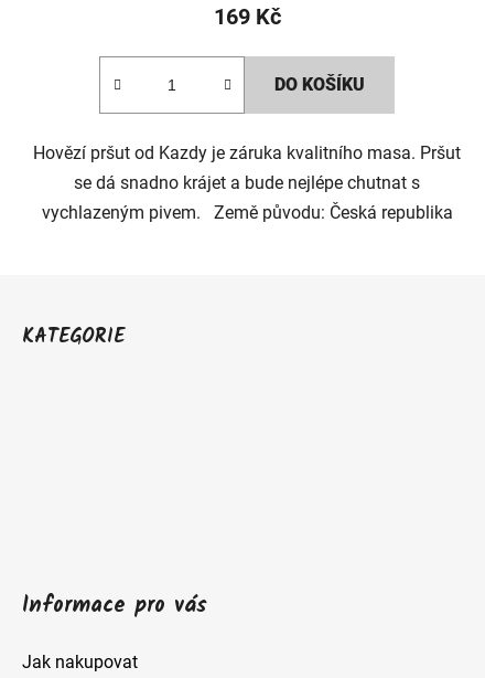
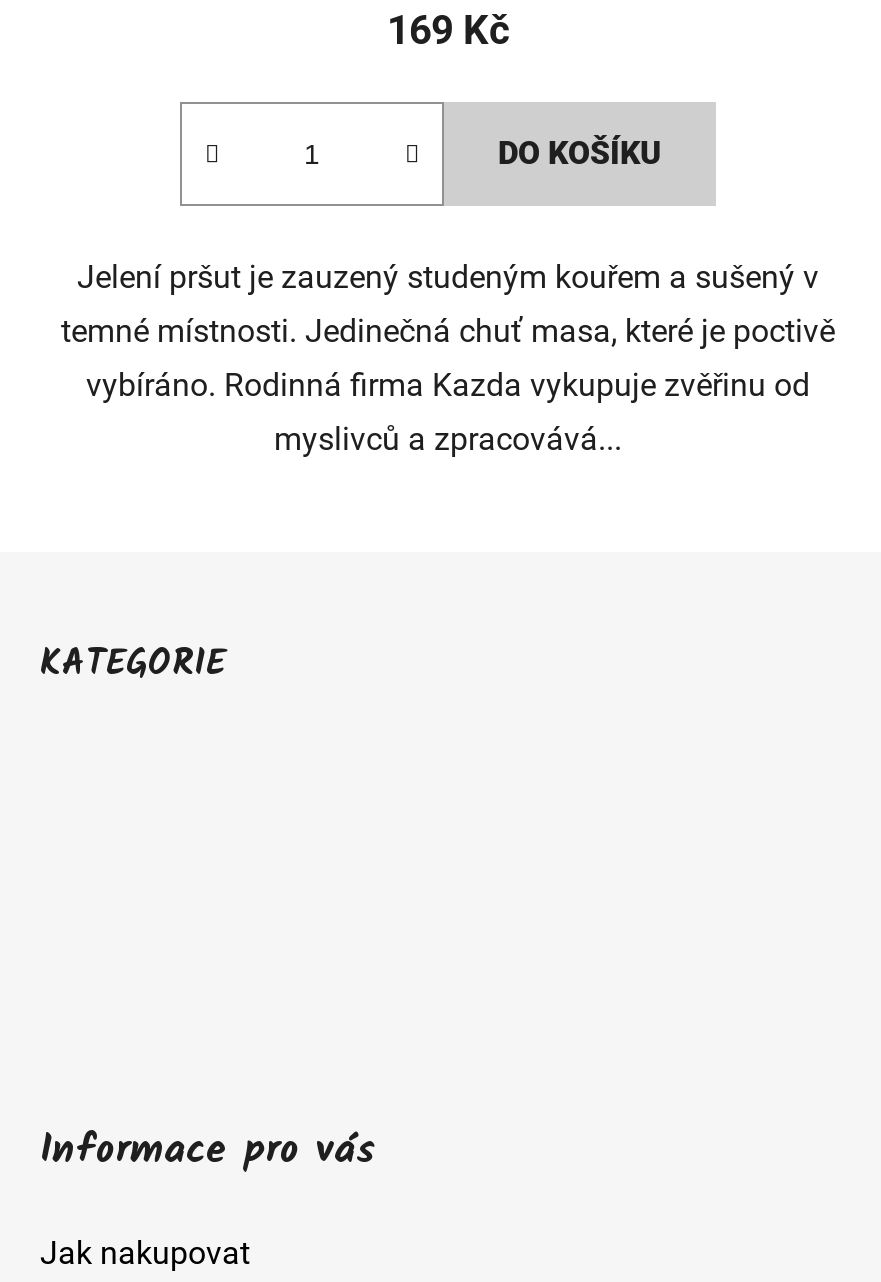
[33,142,461,223] Hovězí pršut od Kazdy je záruka kvalitního masa. Pršut | se dá snadno krájet a bude nejlépe chutnat s | vychlazeným pivem. Země původu: Česká republika -> [61,257,835,457] Jelení pršut je zauzený studeným kouřem a sušený v | temné místnosti. Jedinečná chuť masa, které je poctivě | vybíráno. Rodinná firma Kazda vykupuje zvěřinu od | myslivců a zpracovává...

